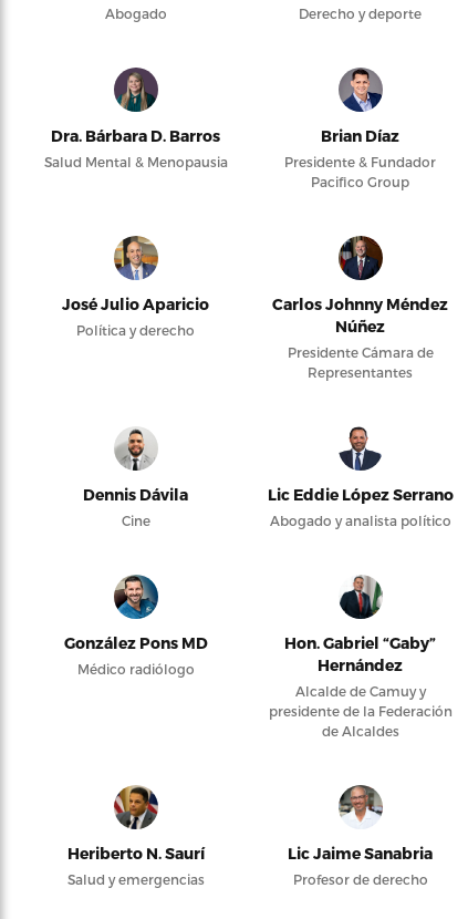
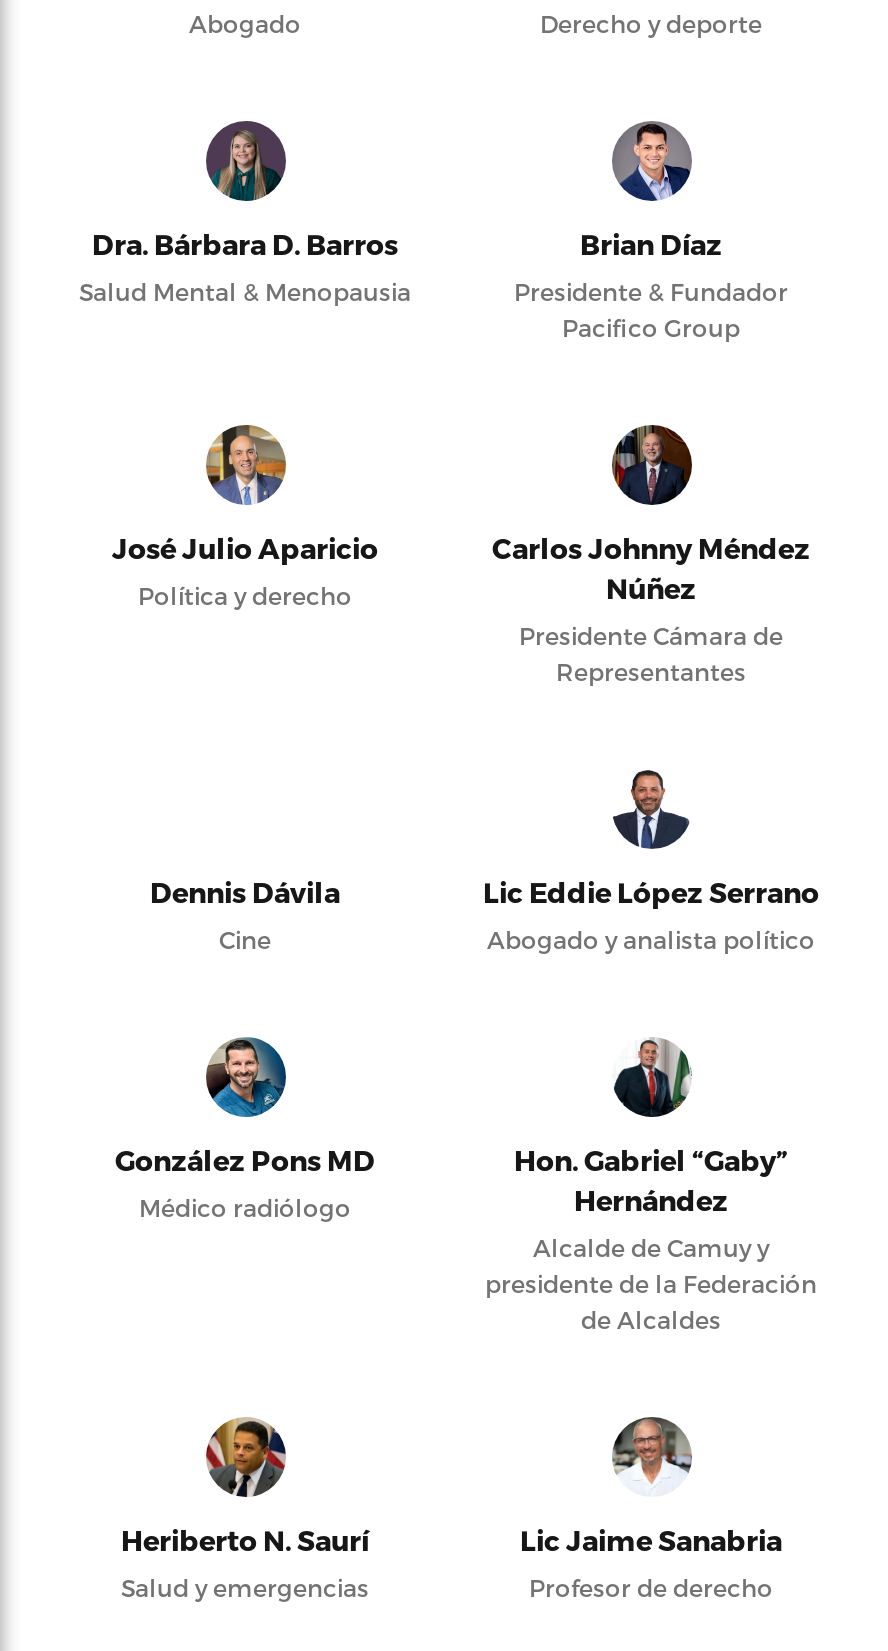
[114,427,158,472] [image] -> none

